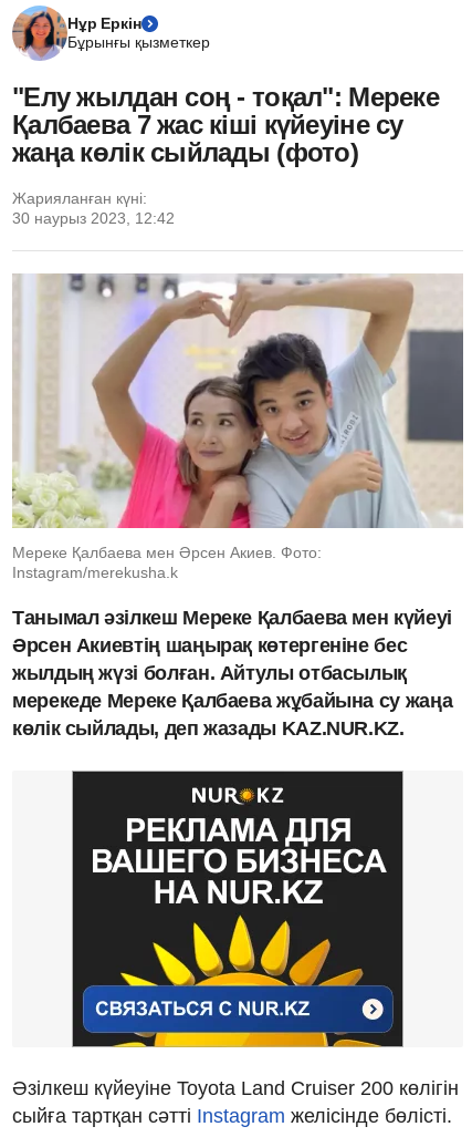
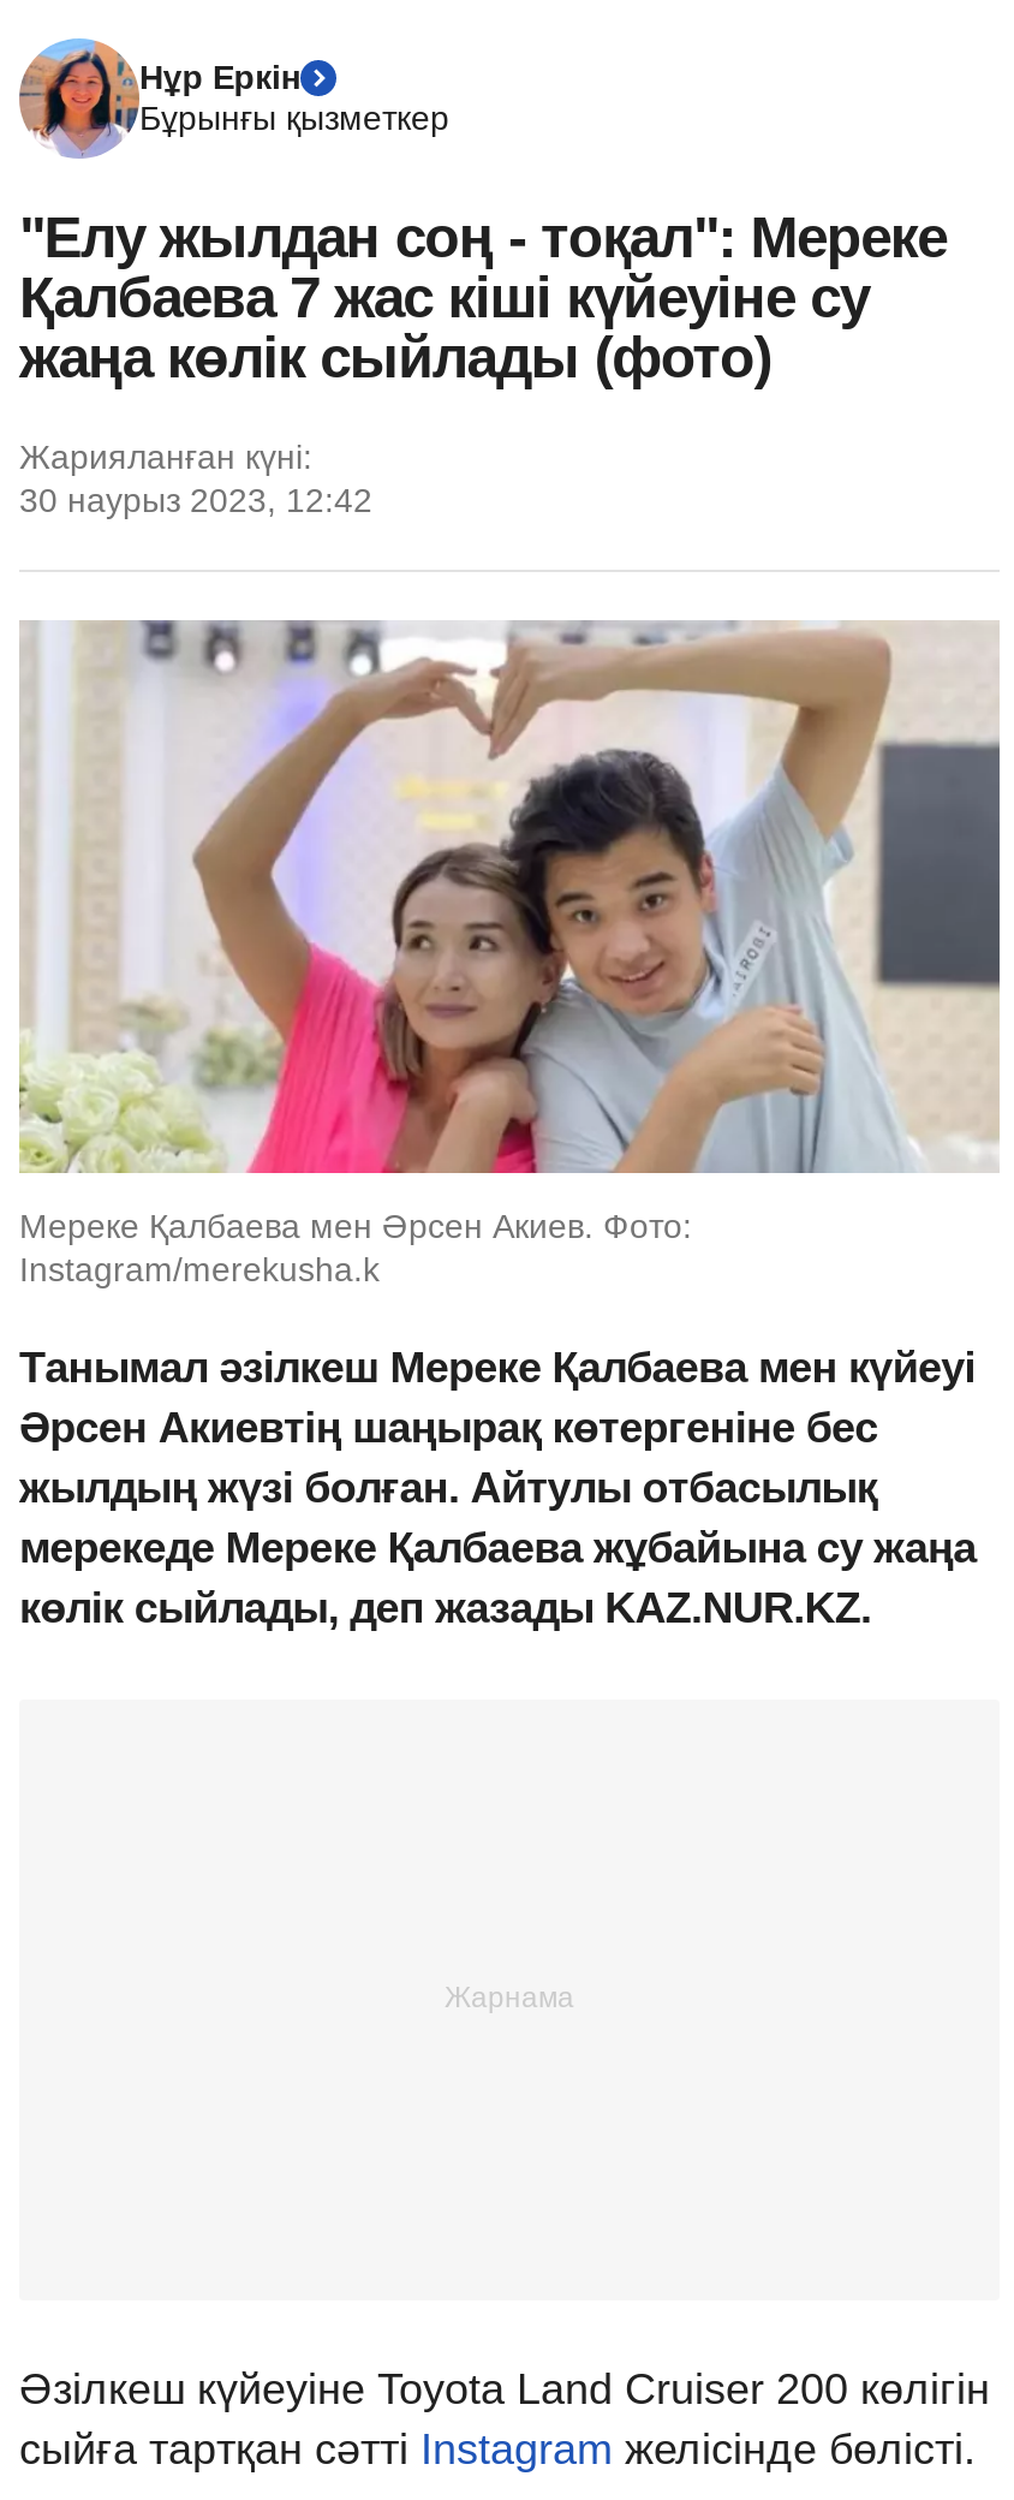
[71,771,405,1048] [image] -> none

